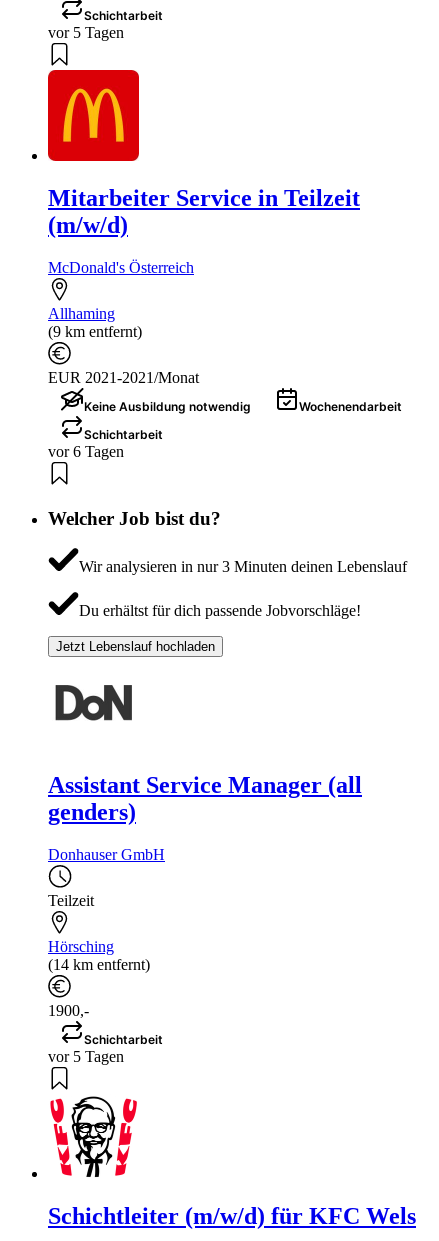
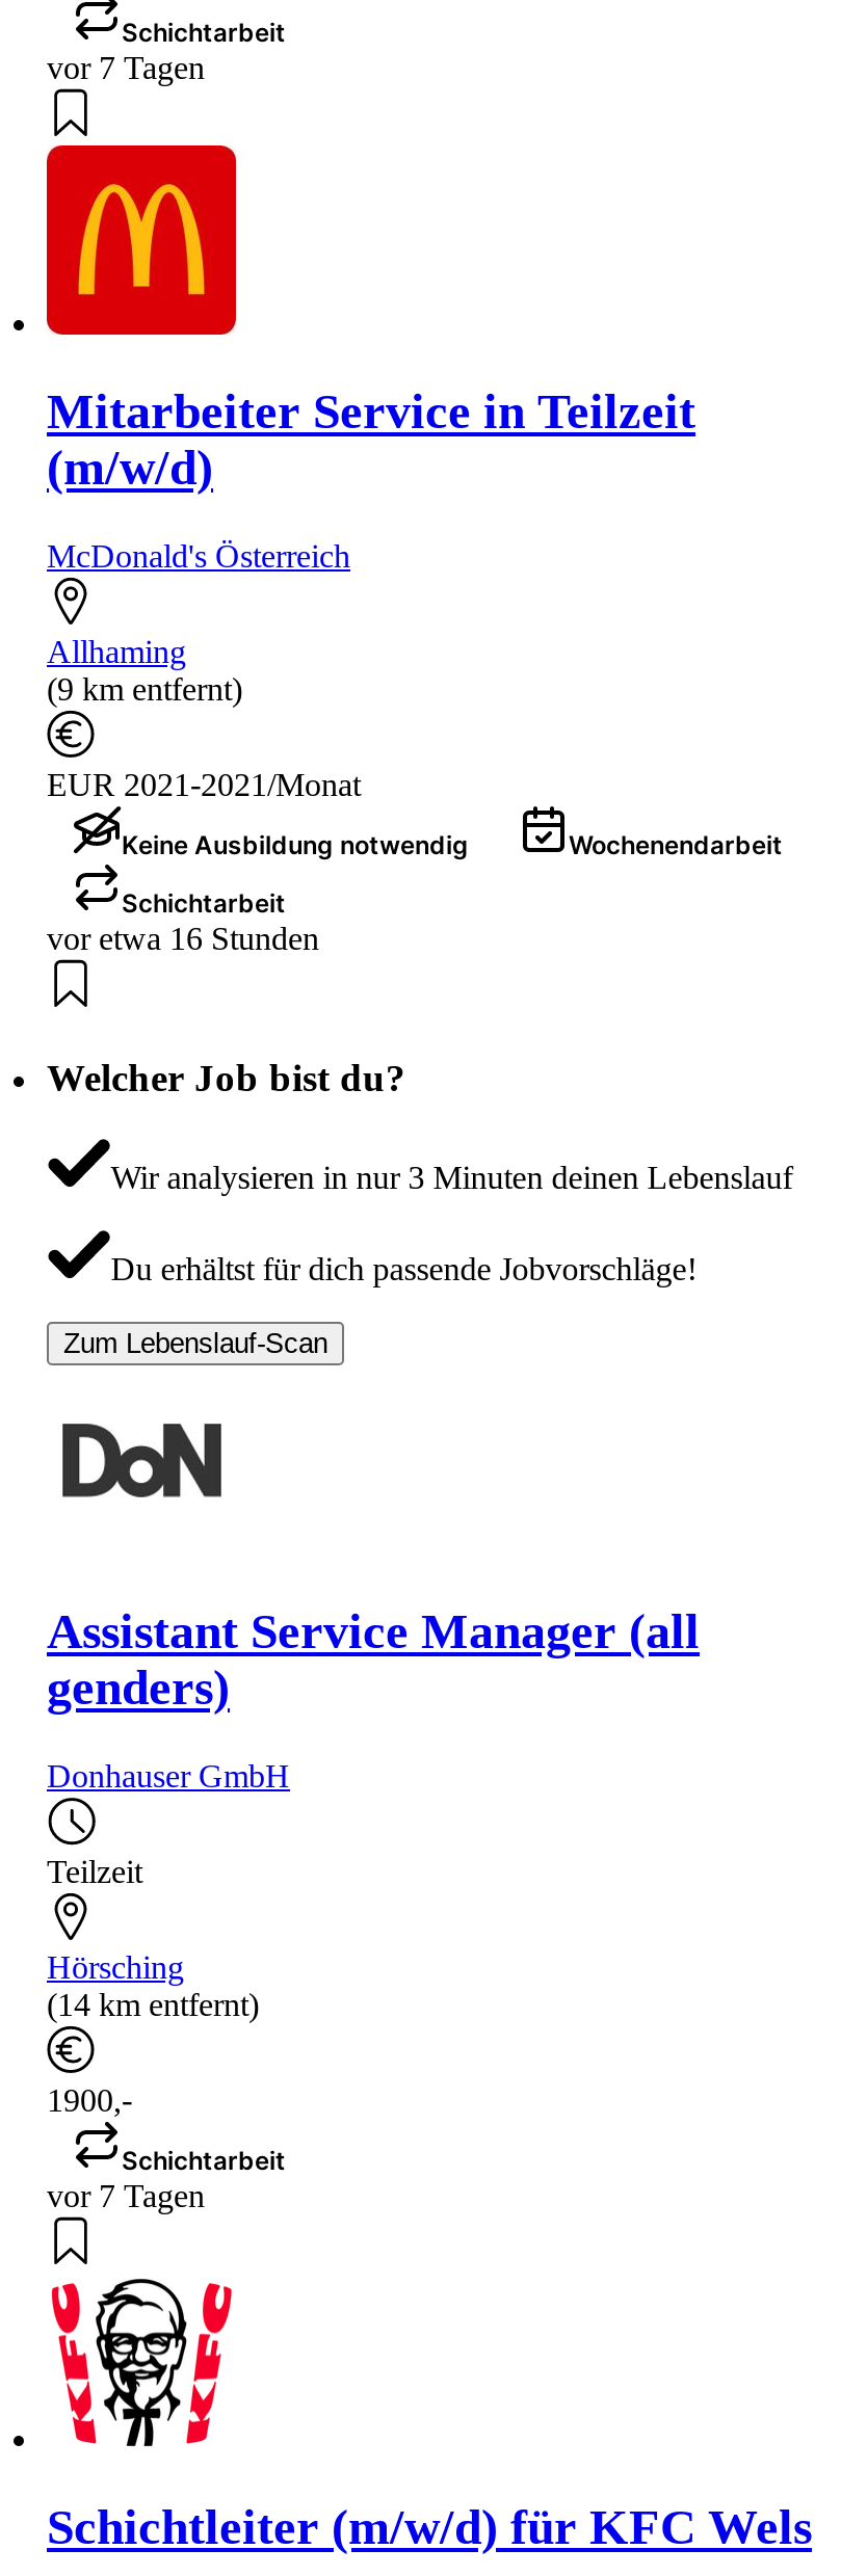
[48,24,124,41] vor 5 Tagen -> [47,50,205,86] vor 7 Tagen
[48,443,124,460] vor 6 Tagen -> [47,921,319,956] vor etwa 16 Stunden
[56,639,215,654] Jetzt Lebenslauf hochladen -> [63,1329,327,1360] Zum Lebenslauf-Scan
[48,1048,124,1065] vor 5 Tagen -> [47,2179,205,2214] vor 7 Tagen

